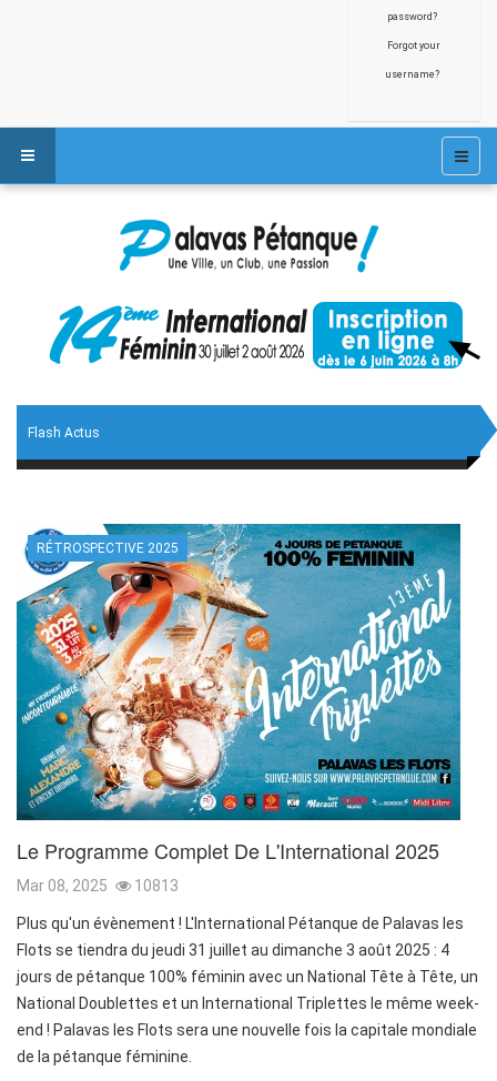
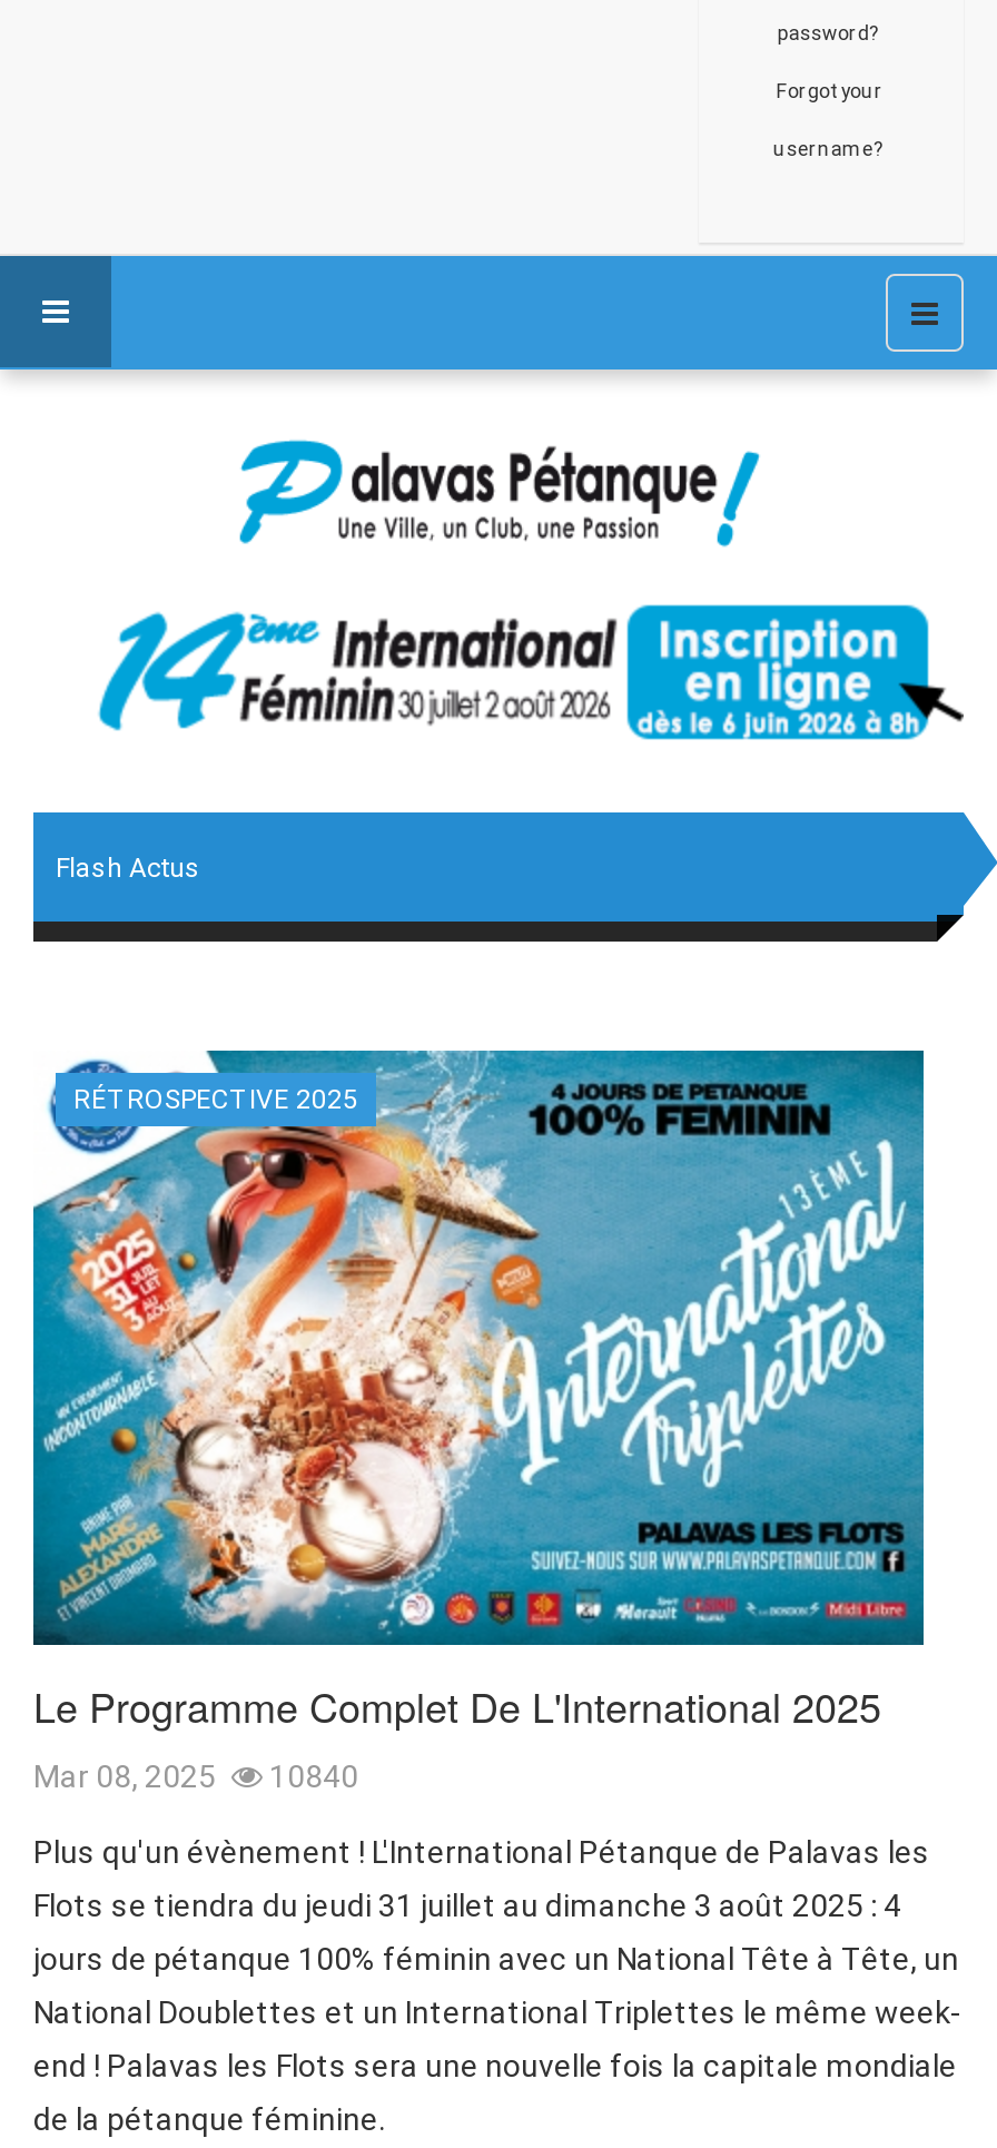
[17,877,179,894] Mar 08, 2025 10813 -> [33,1758,358,1794] Mar 08, 2025 10840

